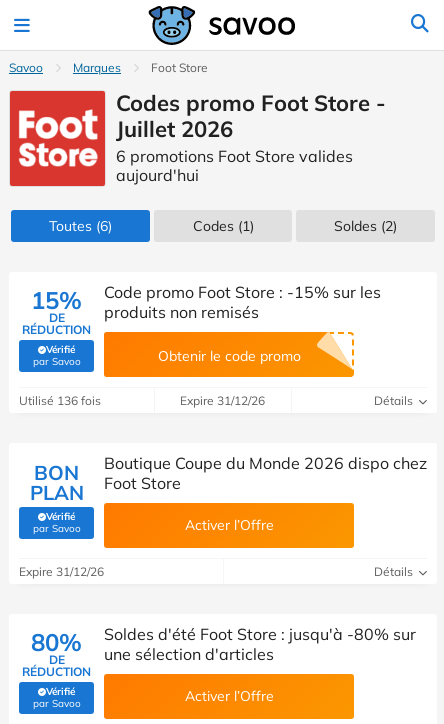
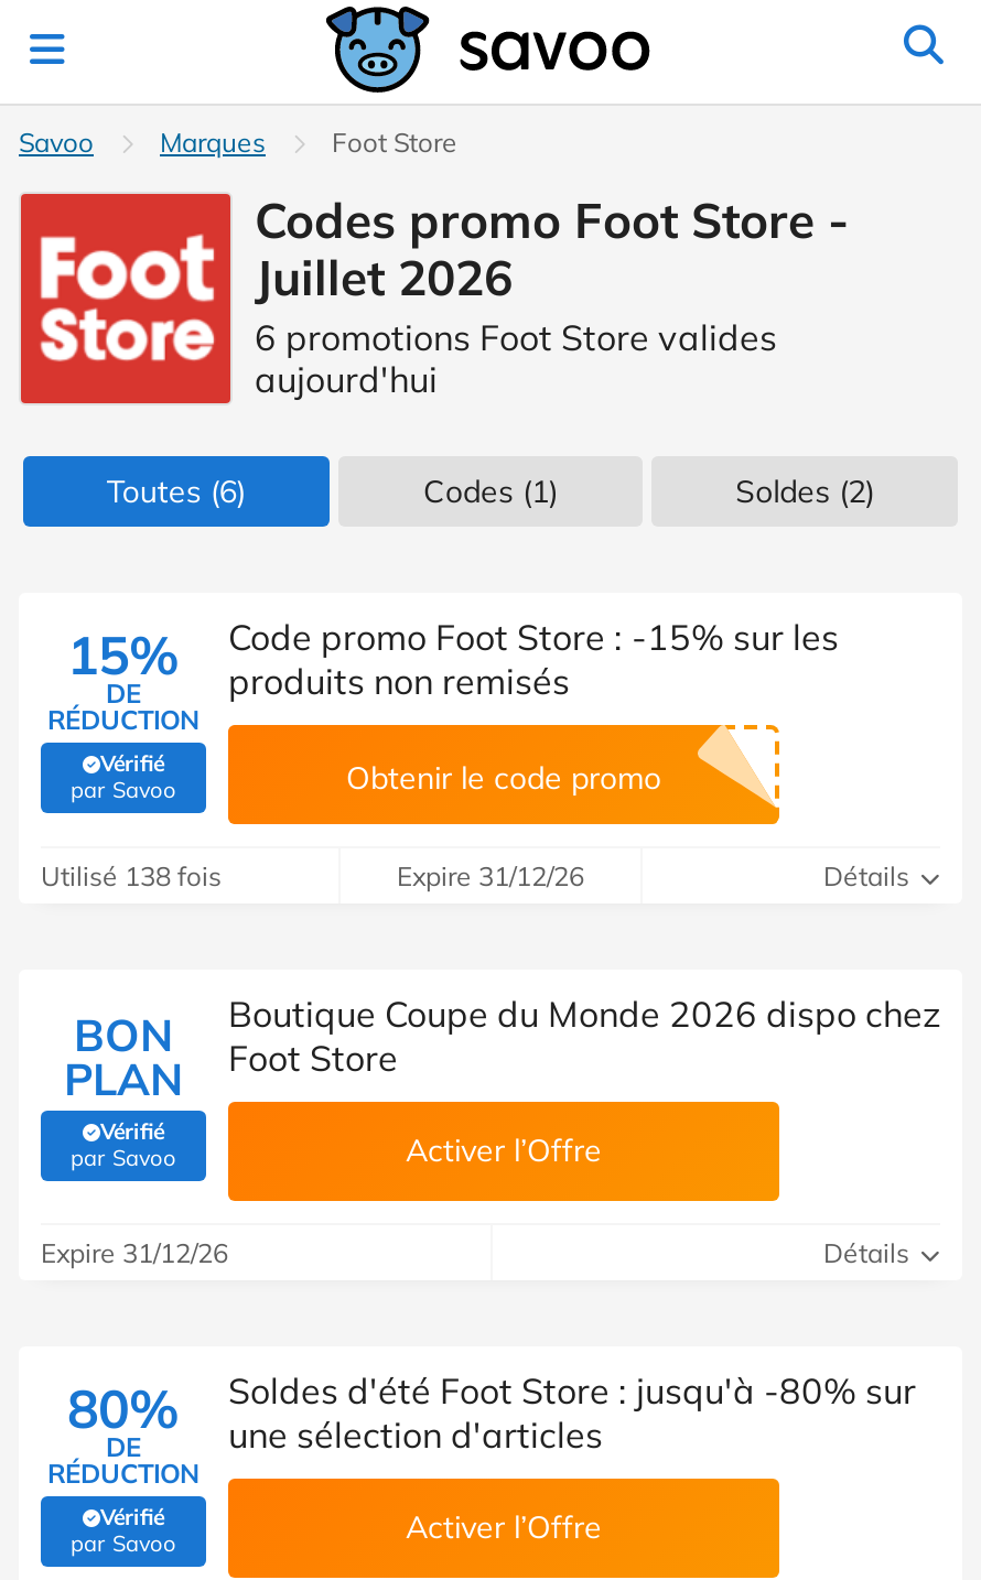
[19,393,101,408] Utilisé 136 fois -> [41,859,222,892] Utilisé 138 fois

